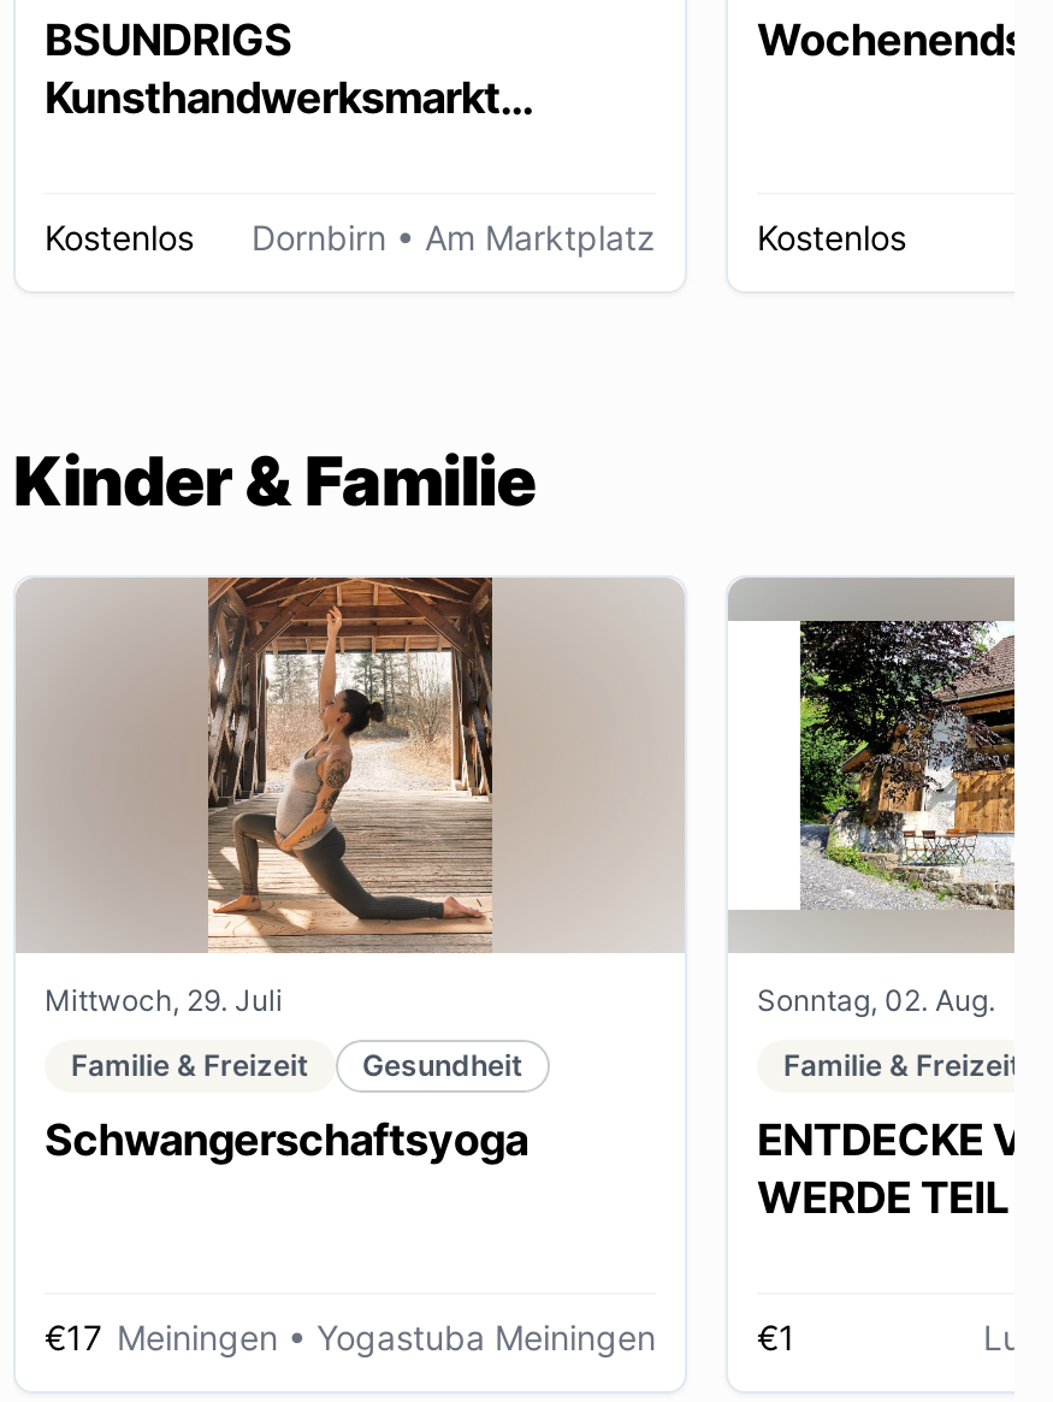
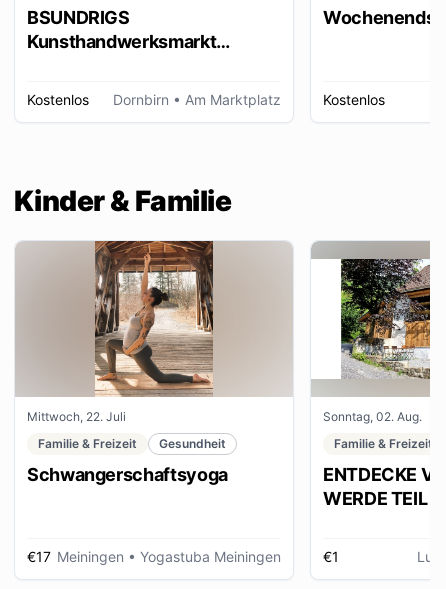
[45,983,283,1019] Mittwoch, 29. Juli -> [27,409,126,424] Mittwoch, 22. Juli

